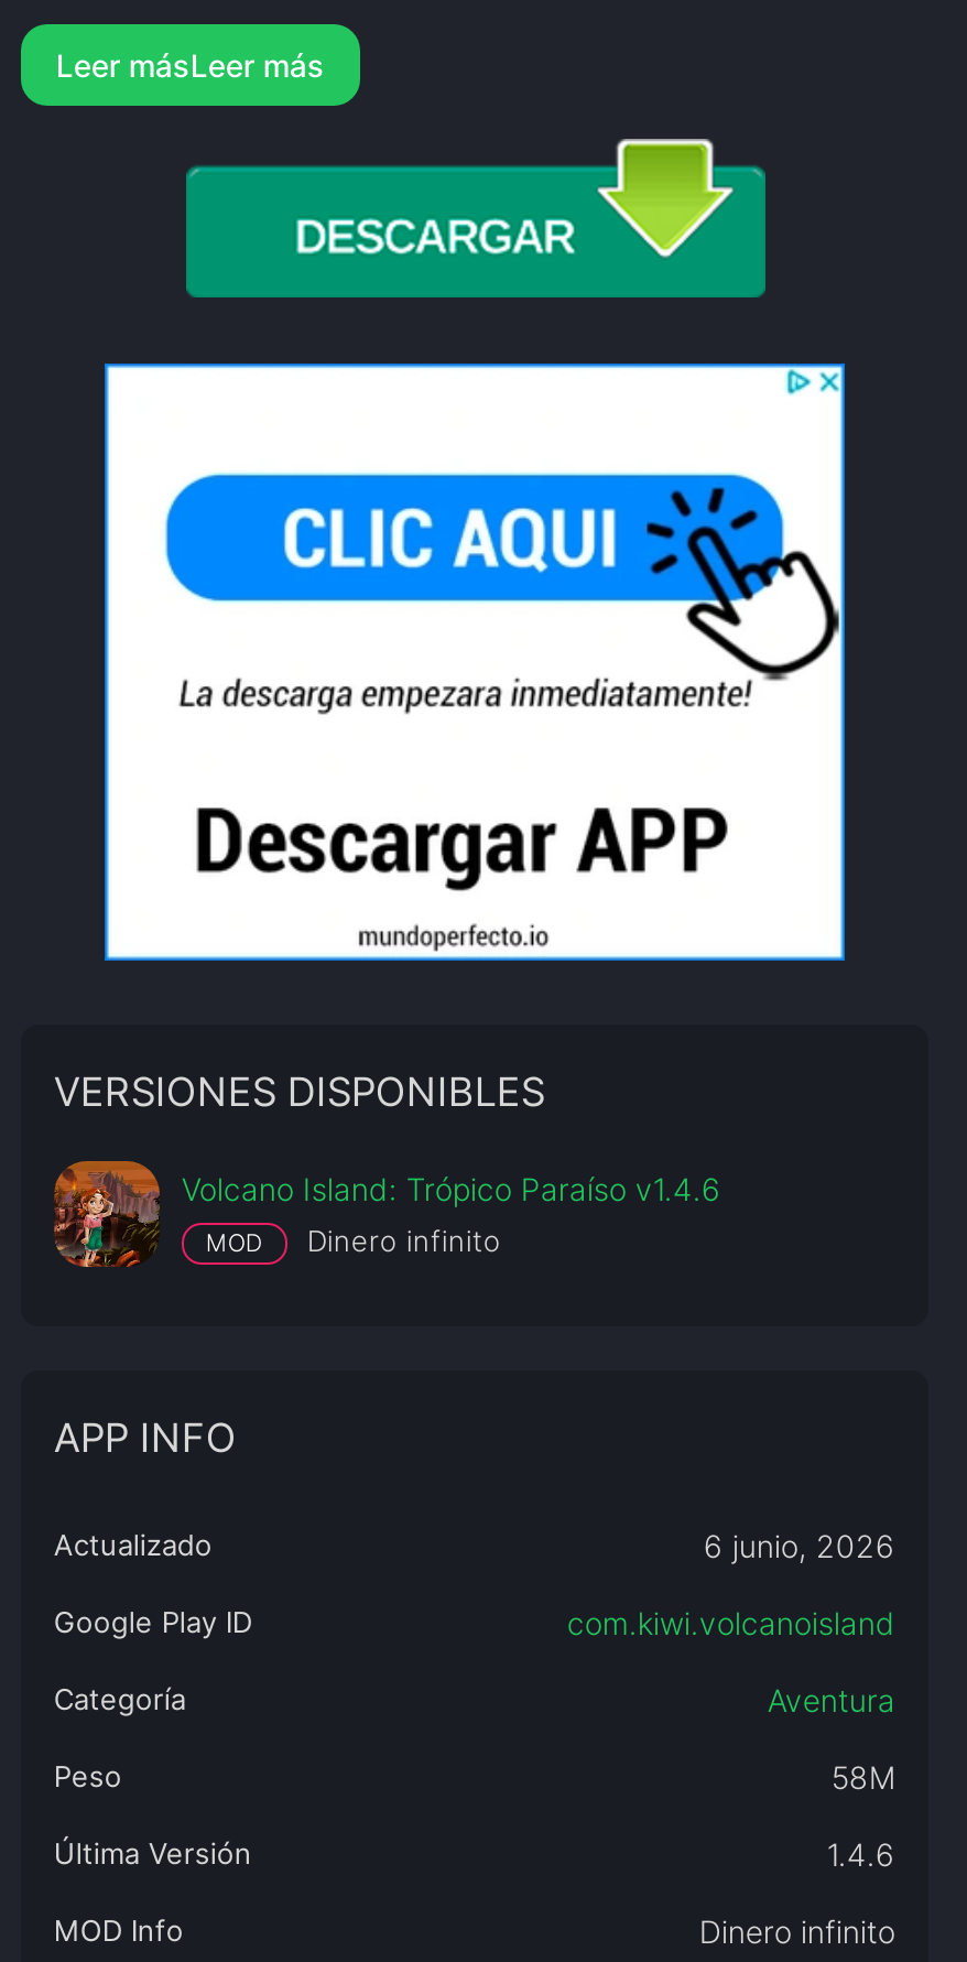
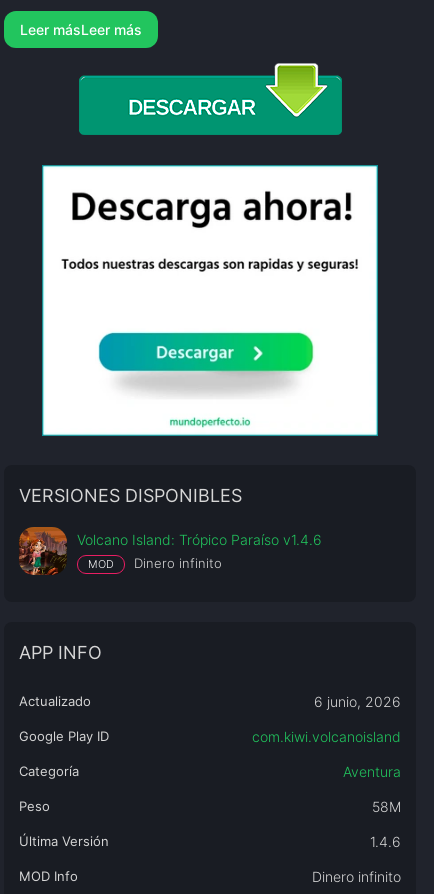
[105,364,845,961] [image] -> [42,165,378,436] [image]

